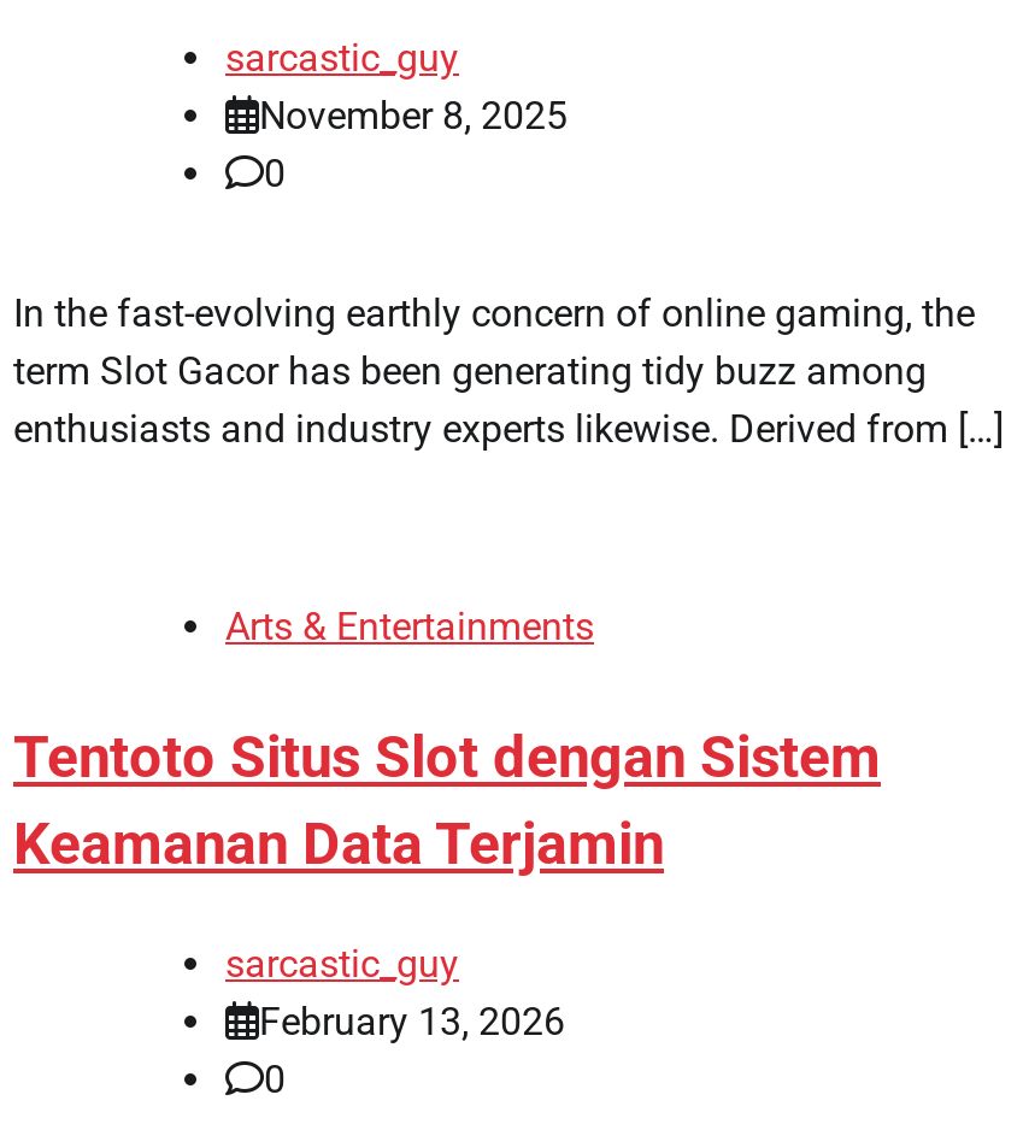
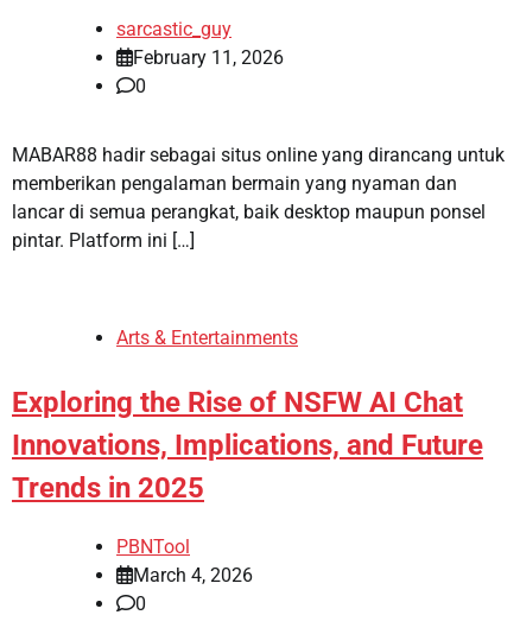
[259,93,568,139] November 8, 2025 -> [133,46,284,69] February 11, 2026
[13,291,1004,452] In the fast-evolving earthly concern of online gaming, the | term Slot Gacor has been generating tidy buzz among | enthusiasts and industry experts likewise. Derived from […] -> [12,143,505,251] MABAR88 hadir sebagai situs online yang dirancang untuk | memberikan pengalaman bermain yang nyaman dan | lancar di semua perangkat, baik desktop maupun ponsel | pintar. Platform ini […]
[13,725,881,879] Tentoto Situs Slot dengan Sistem | Keamanan Data Terjamin -> [12,386,483,504] Exploring the Rise of NSFW AI Chat | Innovations, Implications, and Future | Trends in 2025
[225,941,565,1045] sarcastic_guy | February 13, 2026 -> [116,535,253,586] PBNTool | March 4, 2026

